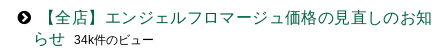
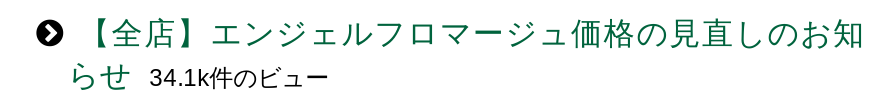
[33,30,154,47] らせ 34k件のビュー -> [68,58,329,92] らせ 34.1k件のビュー

